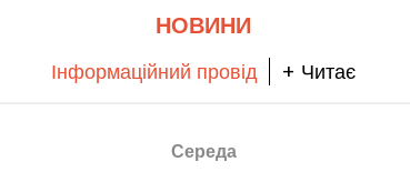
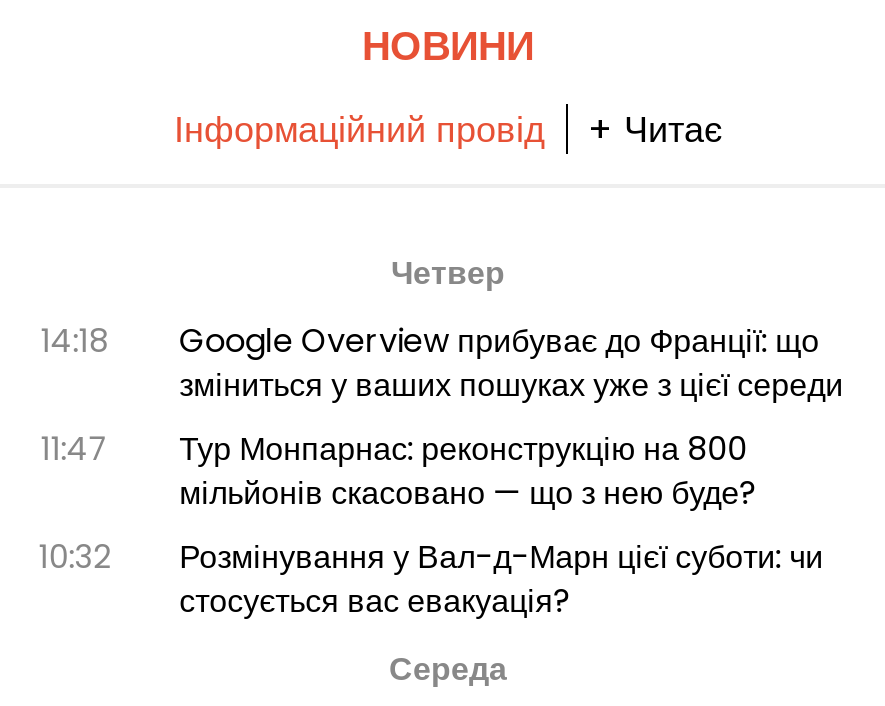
none -> [39,251,843,625] Четвер | 14:18 | Google Overview прибуває до Франції: що | зміниться у ваших пошуках уже з цієї середи | 11:47 | Тур Монпарнас: реконструкцію на 800 | мільйонів скасовано — що з нею буде? | 10:32 | Розмінування у Вал-д-Марн цієї суботи: чи | стосується вас евакуація?

